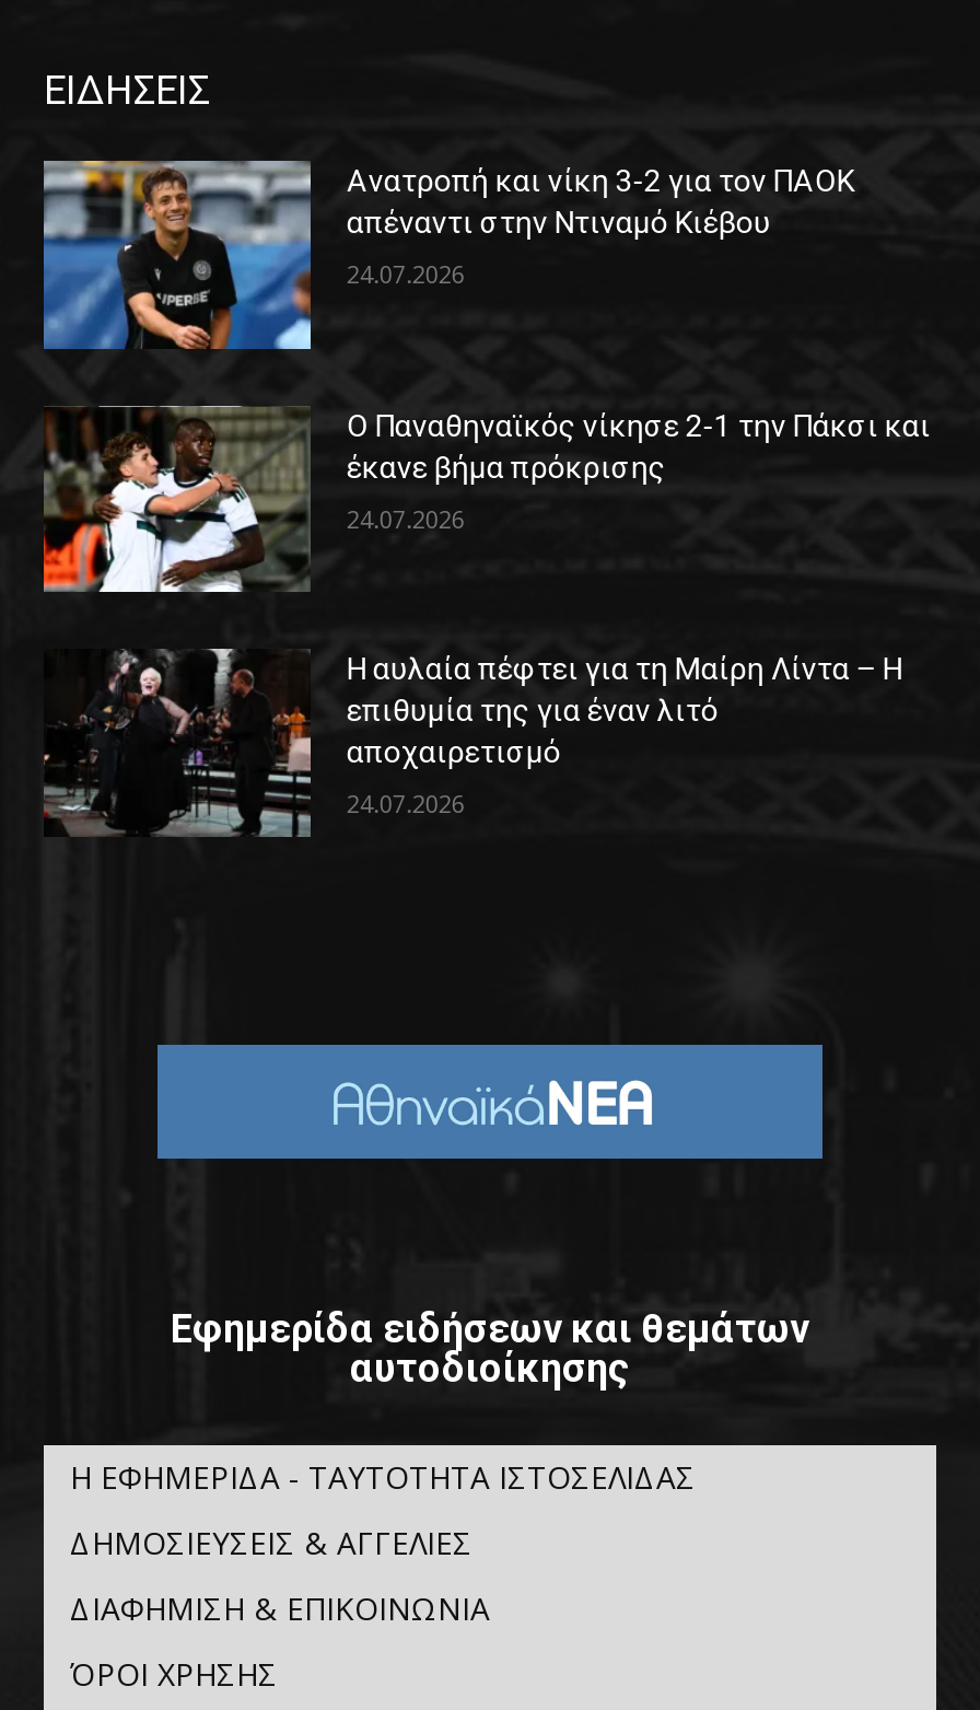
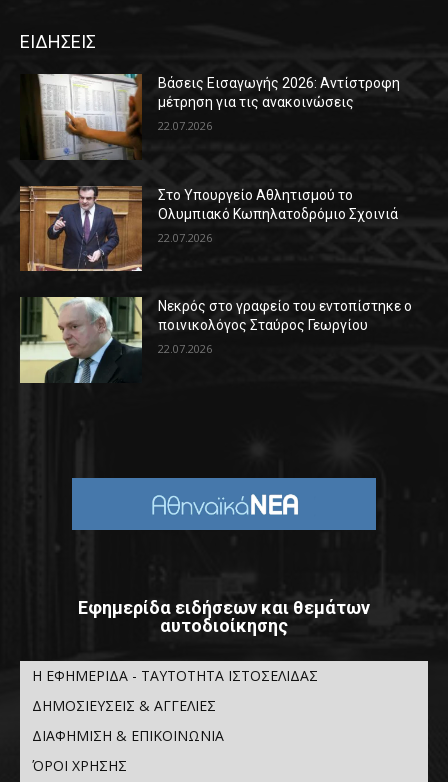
[42,159,854,351] [image] | Ανατροπή και νίκη 3-2 για τον ΠΑΟΚ | απέναντι στην Ντιναμό Κιέβου -> [20,73,400,161] [image] | Βάσεις Εισαγωγής 2026: Αντίστροφη | μέτρηση για τις ανακοινώσεις
[346,257,465,290] 24.07.2026 -> [158,118,212,133] 22.07.2026
[42,406,931,594] [image] | Ο Παναθηναϊκός νίκησε 2-1 την Πάκσι και | έκανε βήμα πρόκρισης -> [19,185,398,272] [image] | Στο Υπουργείο Αθλητισμού το | Ολυμπιακό Κωπηλατοδρόμιο Σχοινιά
[346,502,465,534] 24.07.2026 -> [158,230,212,245] 22.07.2026
[44,649,902,839] [image] | Η αυλαία πέφτει για τη Μαίρη Λίντα – Η | επιθυμία της για έναν λιτό | αποχαιρετισμό -> [19,296,412,384] [image] | Νεκρός στο γραφείο του εντοπίστηκε ο | ποινικολόγος Σταύρος Γεωργίου
[346,787,465,820] 24.07.2026 -> [158,341,212,356] 22.07.2026

